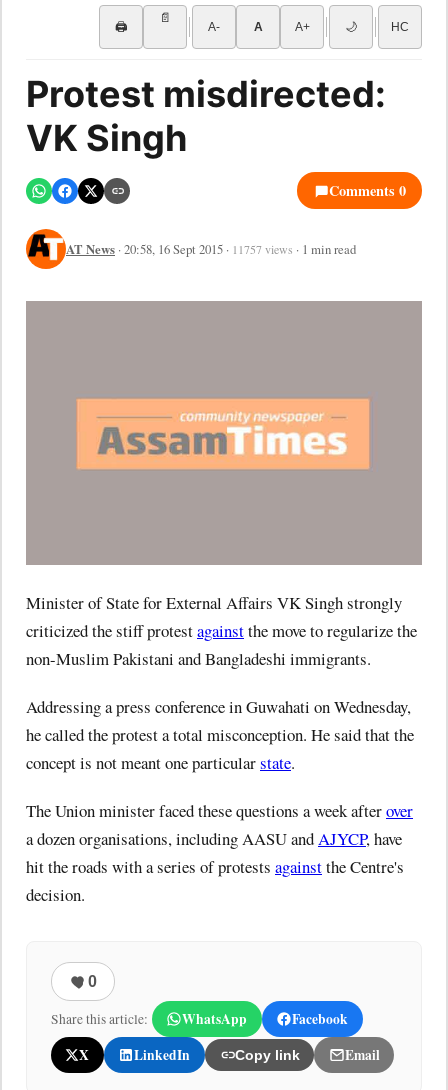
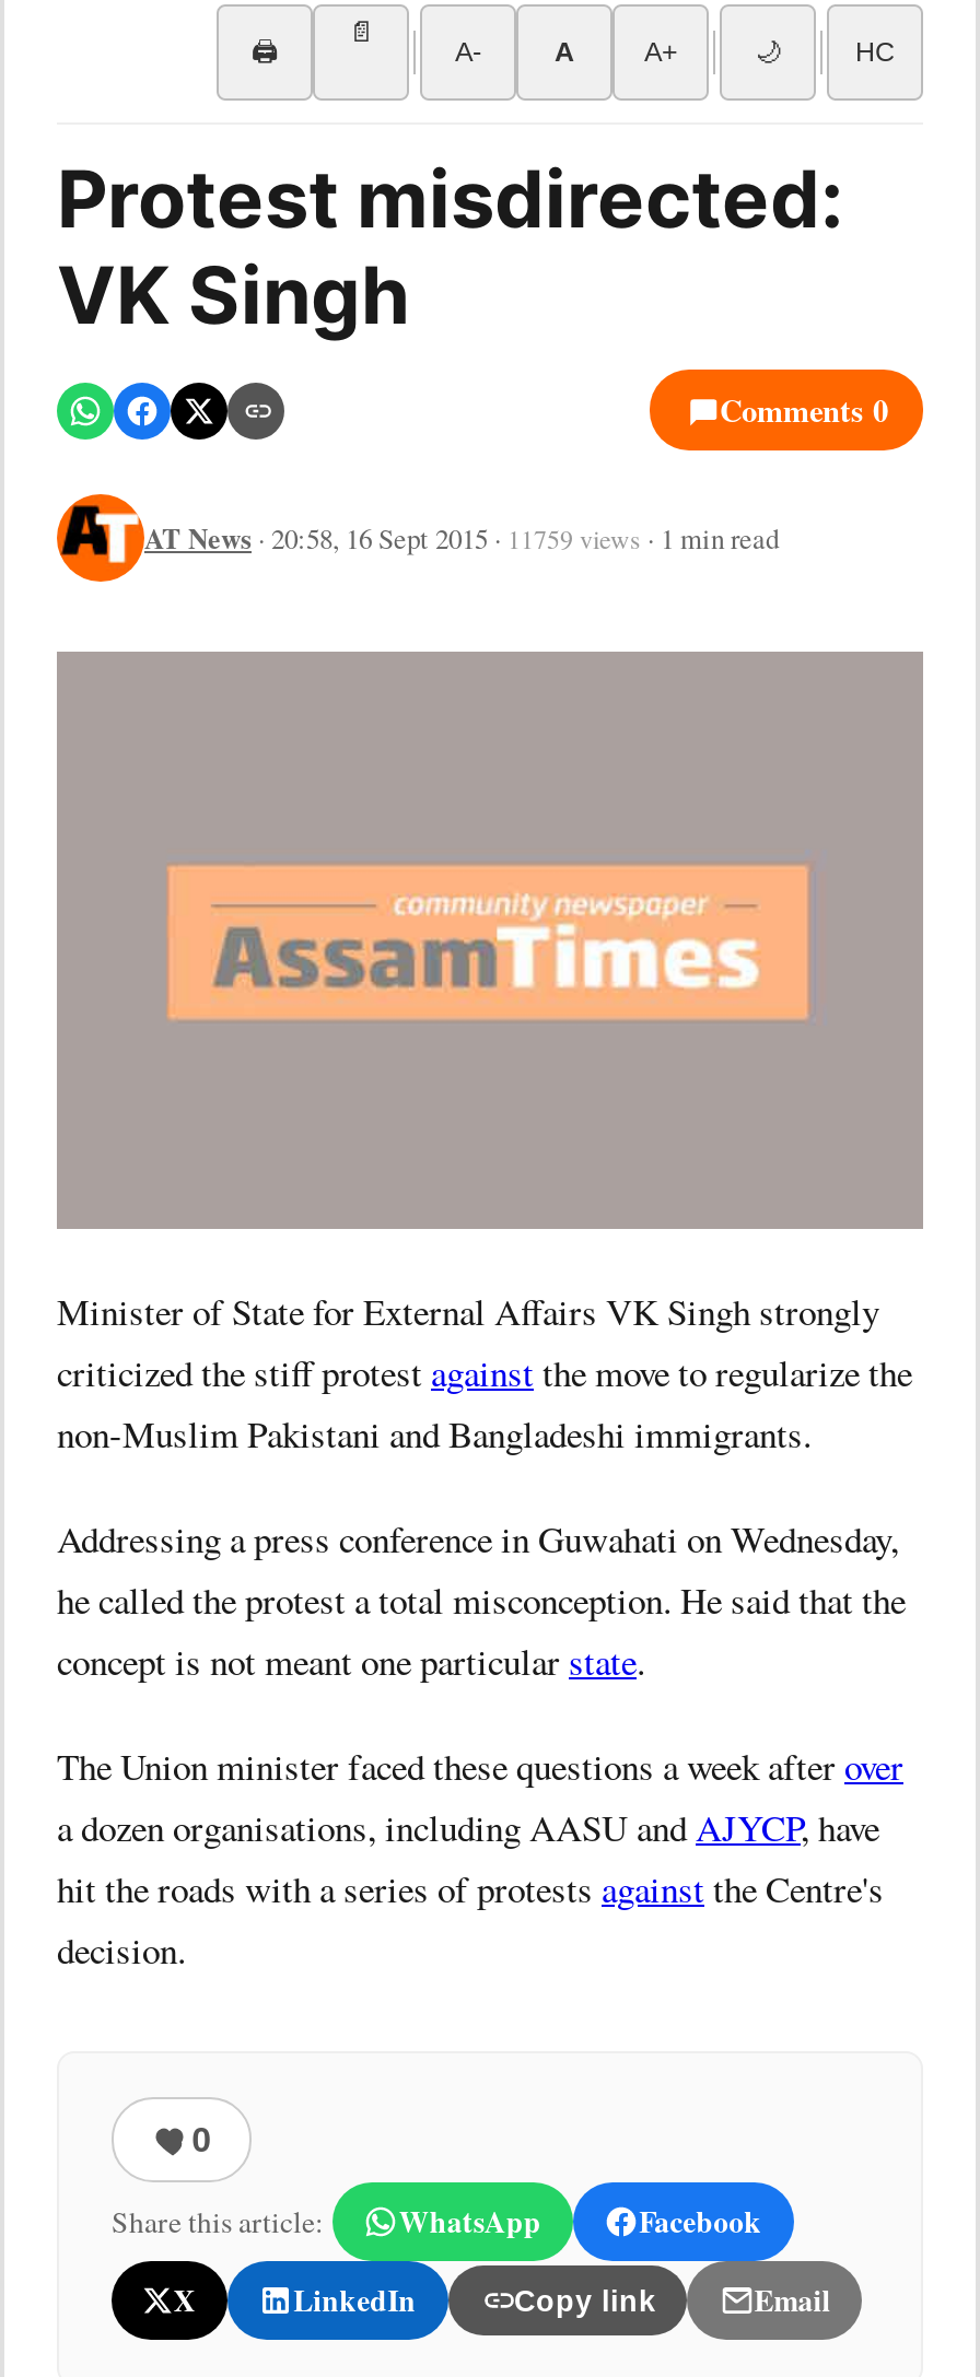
[66,240,356,258] AT News · 20:58, 16 Sept 2015 · 11757 views · 1 min read -> [144,518,779,558] AT News · 20:58, 16 Sept 2015 · 11759 views · 1 min read

